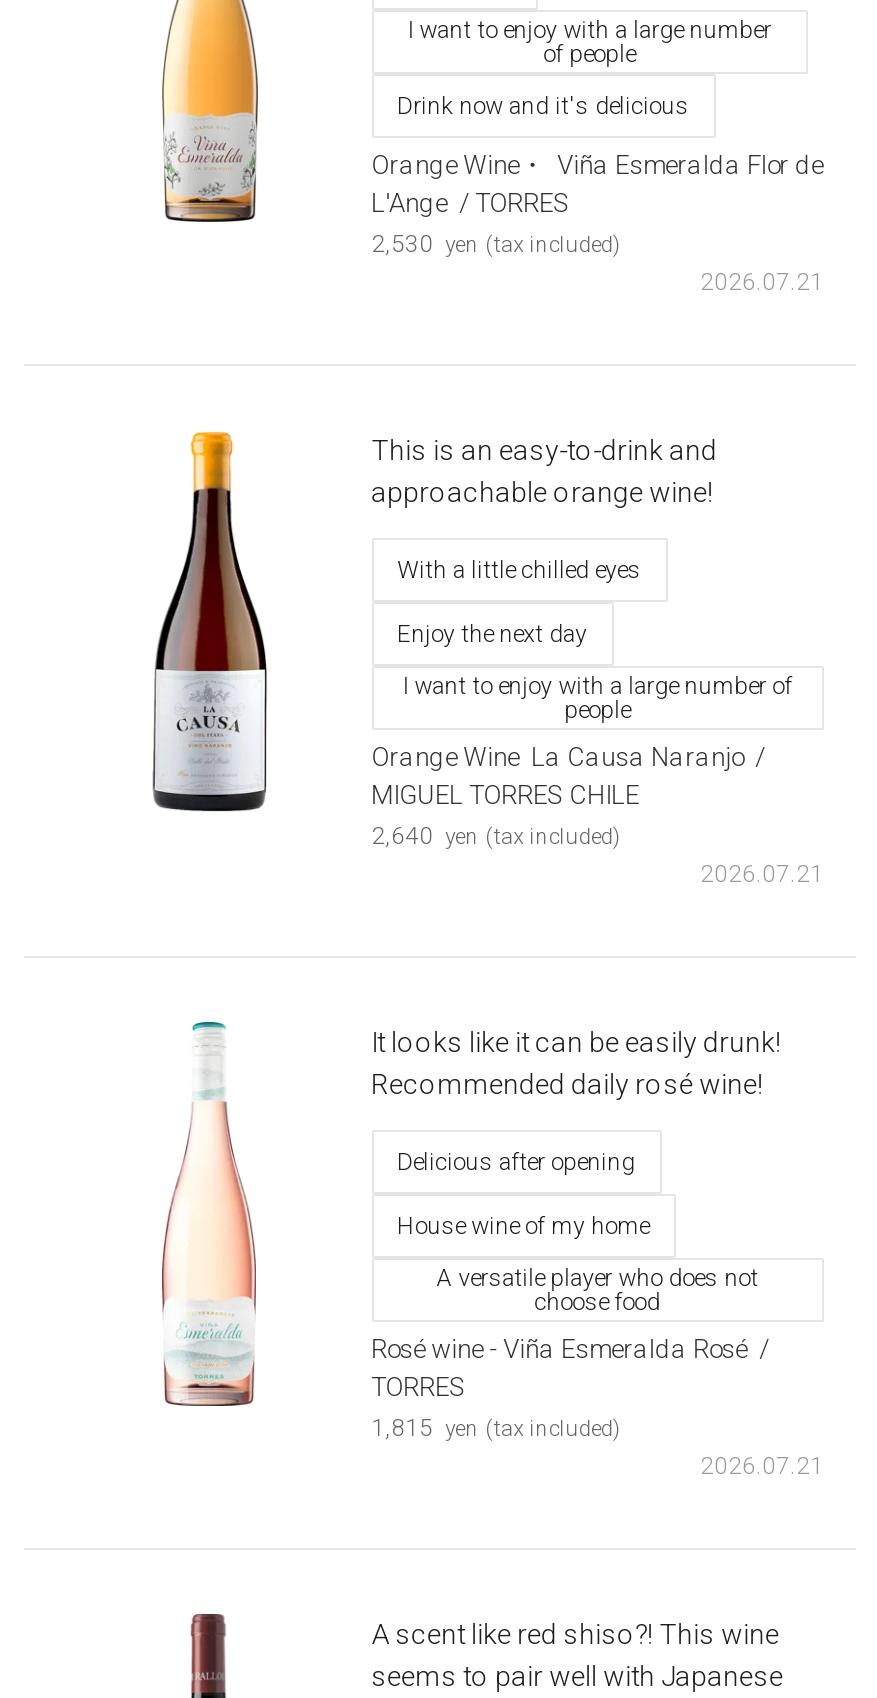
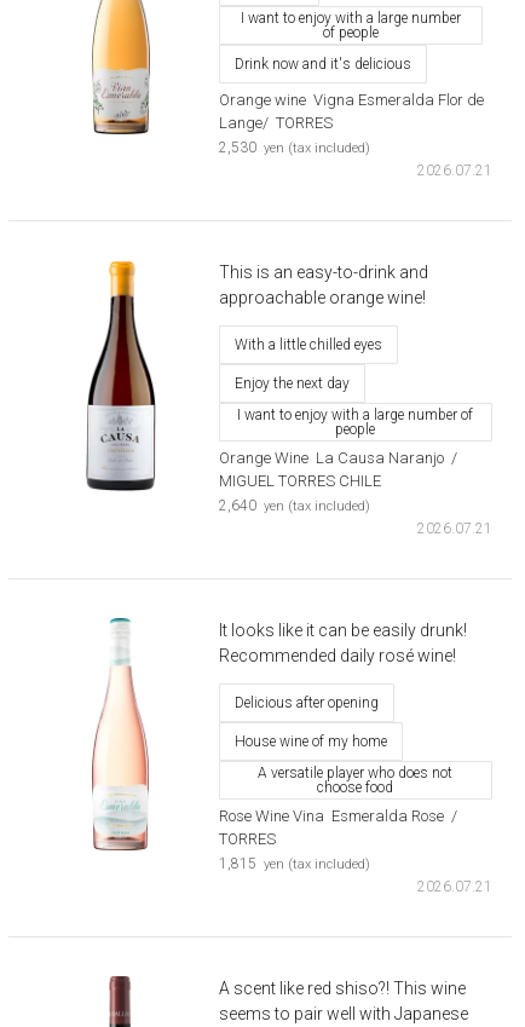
[371,150,823,218] Orange Wine・ Viña Esmeralda Flor de | L'Ange / TORRES -> [218,91,483,132] Orange wine Vigna Esmeralda Flor de | Lange/ TORRES
[371,1334,769,1364] Rosé wine - Viña Esmeralda Rosé / -> [218,807,457,825] Rose Wine Vina Esmeralda Rose /

